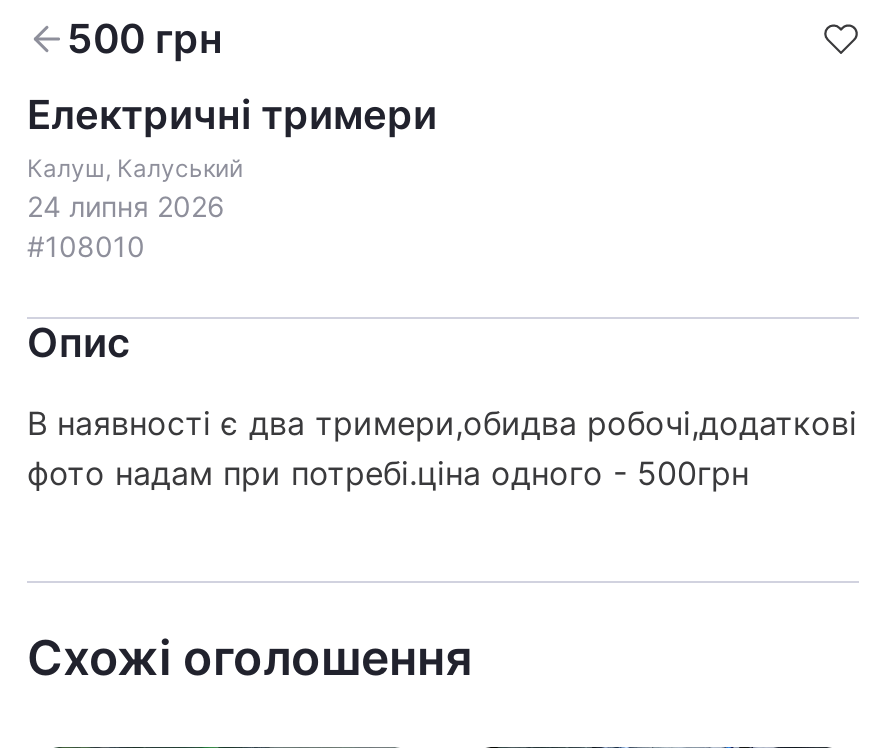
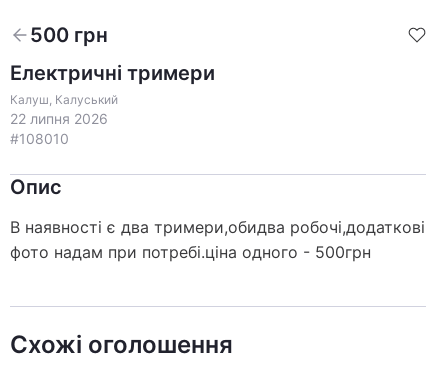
[27,189,225,223] 24 липня 2026 -> [10,110,108,127] 22 липня 2026

